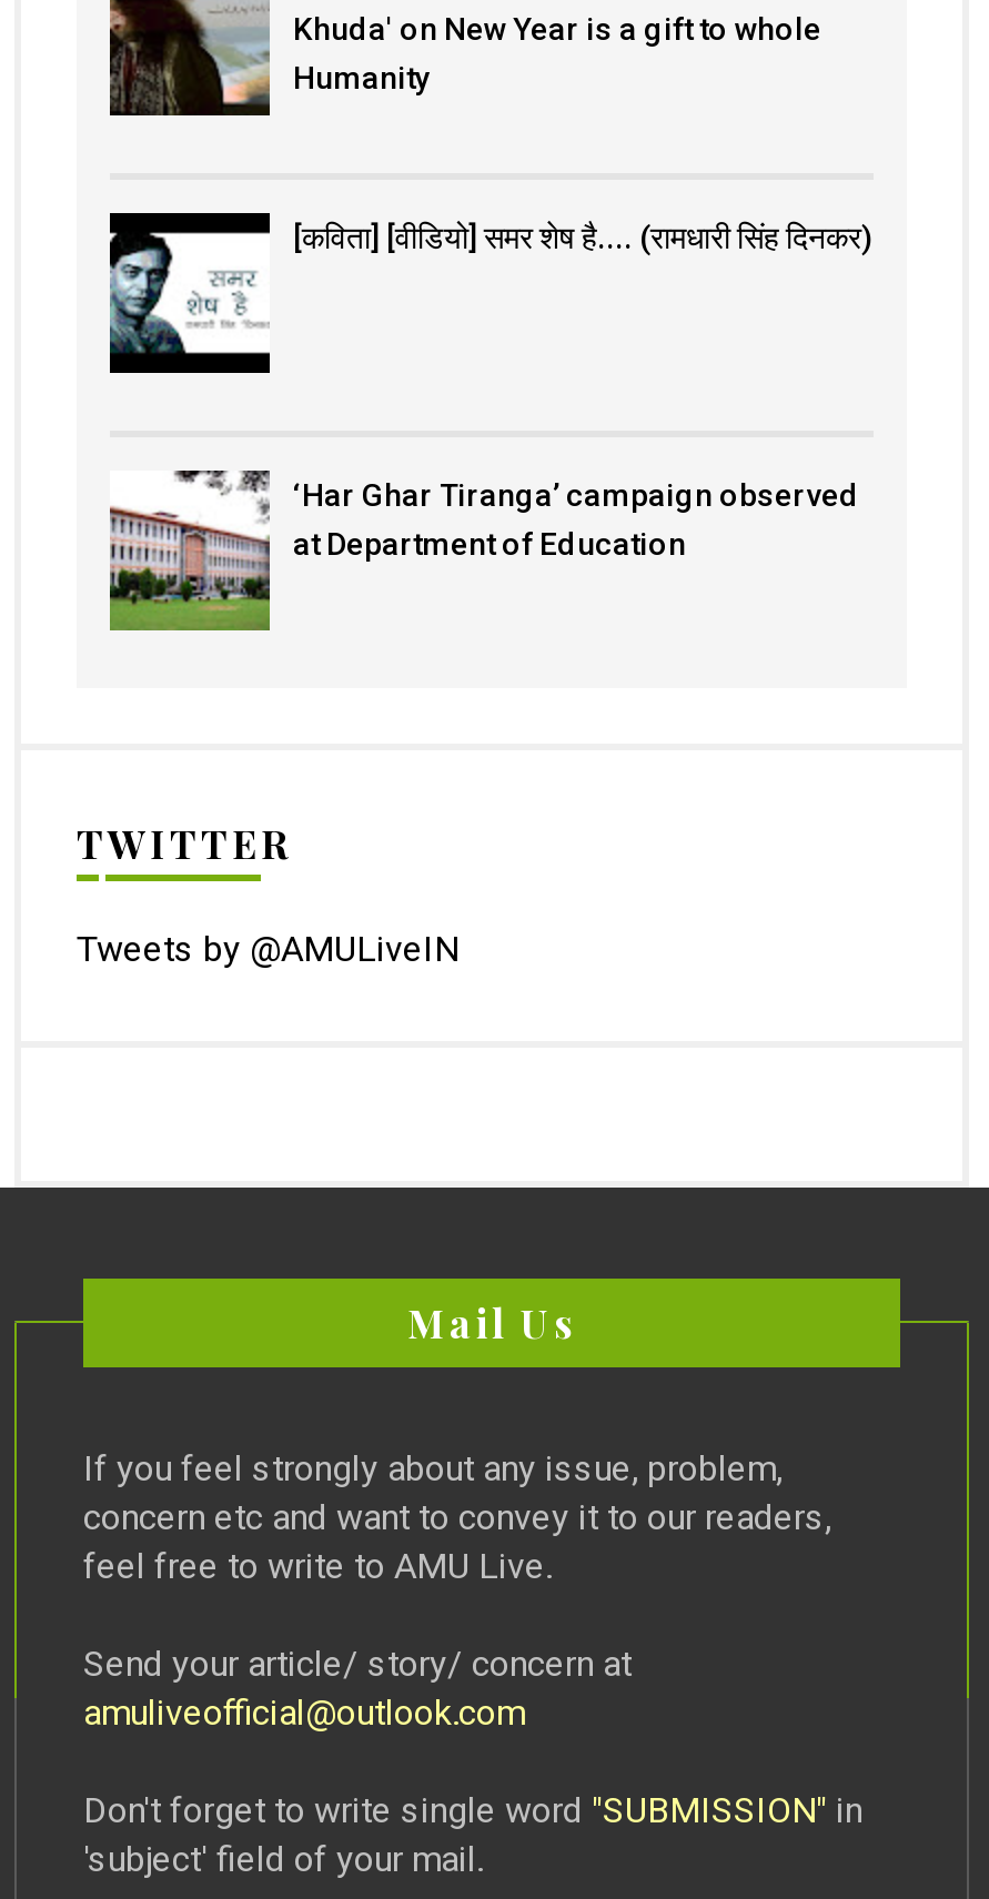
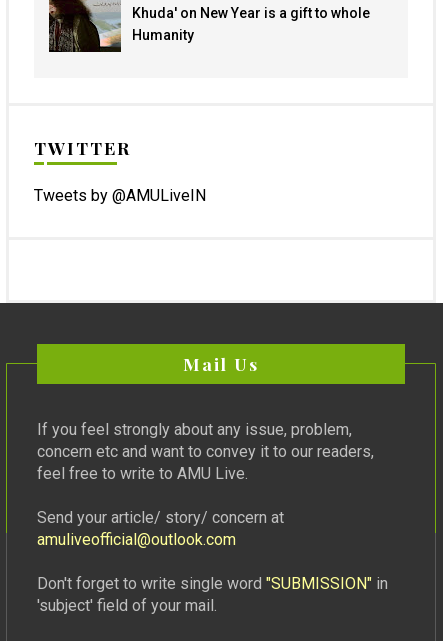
[108,211,872,375] [image] | [कविता] [वीडियो] समर शेष है.... (रामधारी सिंह दिनकर) -> none
[108,468,859,633] [image] | ‘Har Ghar Tiranga’ campaign observed | at Department of Education -> none

